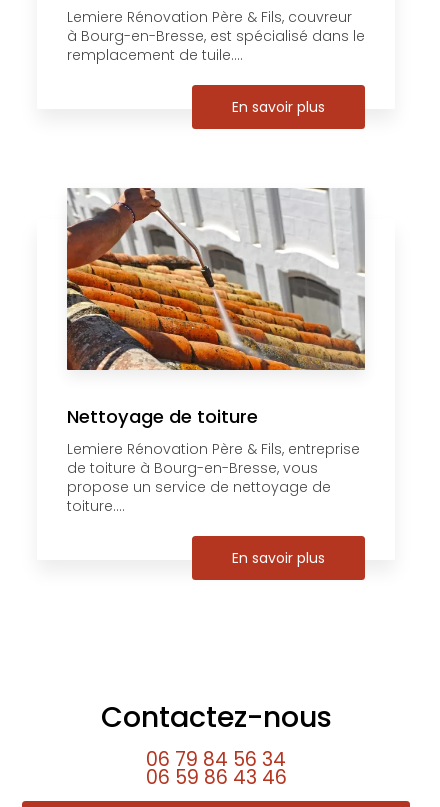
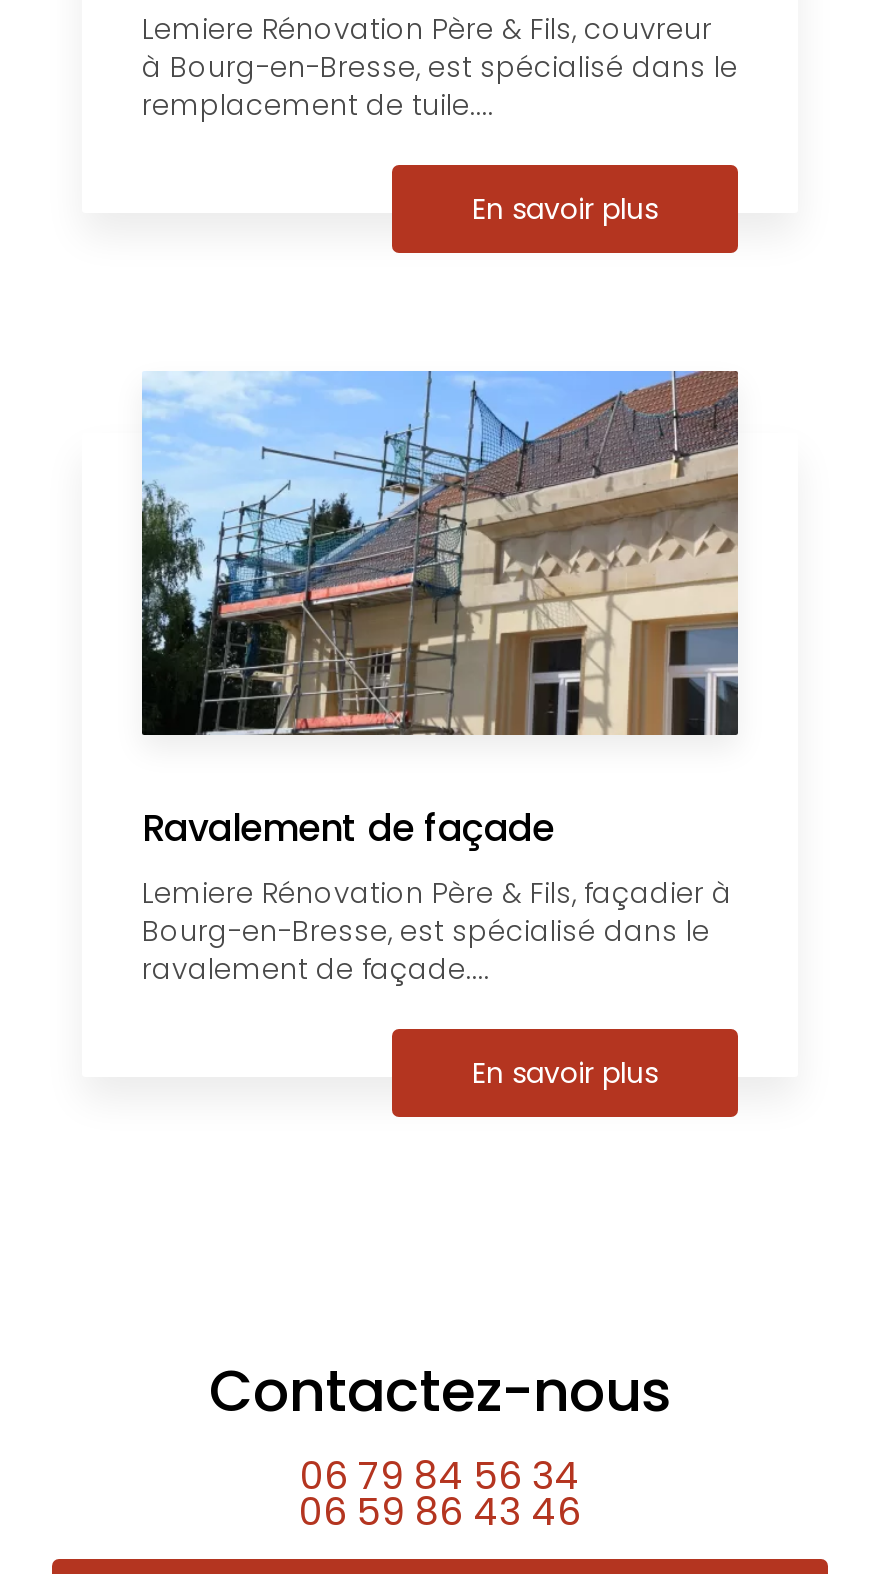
[66,187,365,515] [image] | Nettoyage de toiture | Lemiere Rénovation Père & Fils, entreprise | de toiture à Bourg-en-Bresse, vous | propose un service de nettoyage de | toiture.... -> [140,369,740,988] [image] | Ravalement de façade | Lemiere Rénovation Père & Fils, façadier à | Bourg-en-Bresse, est spécialisé dans le | ravalement de façade....

